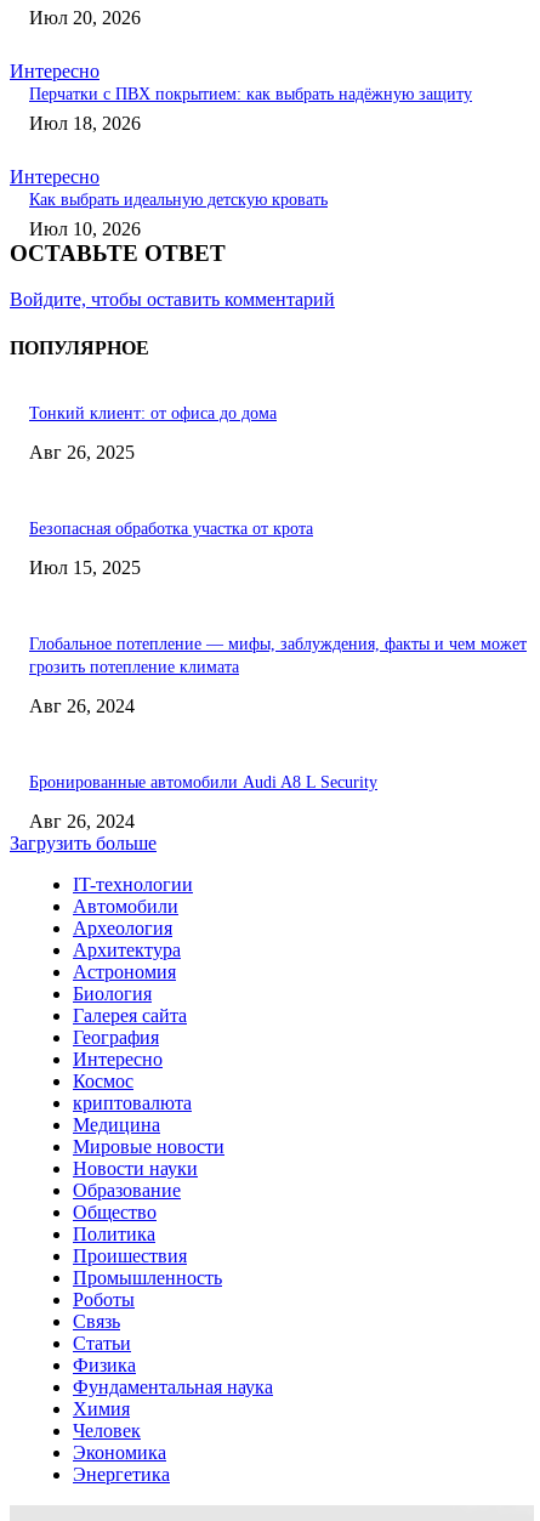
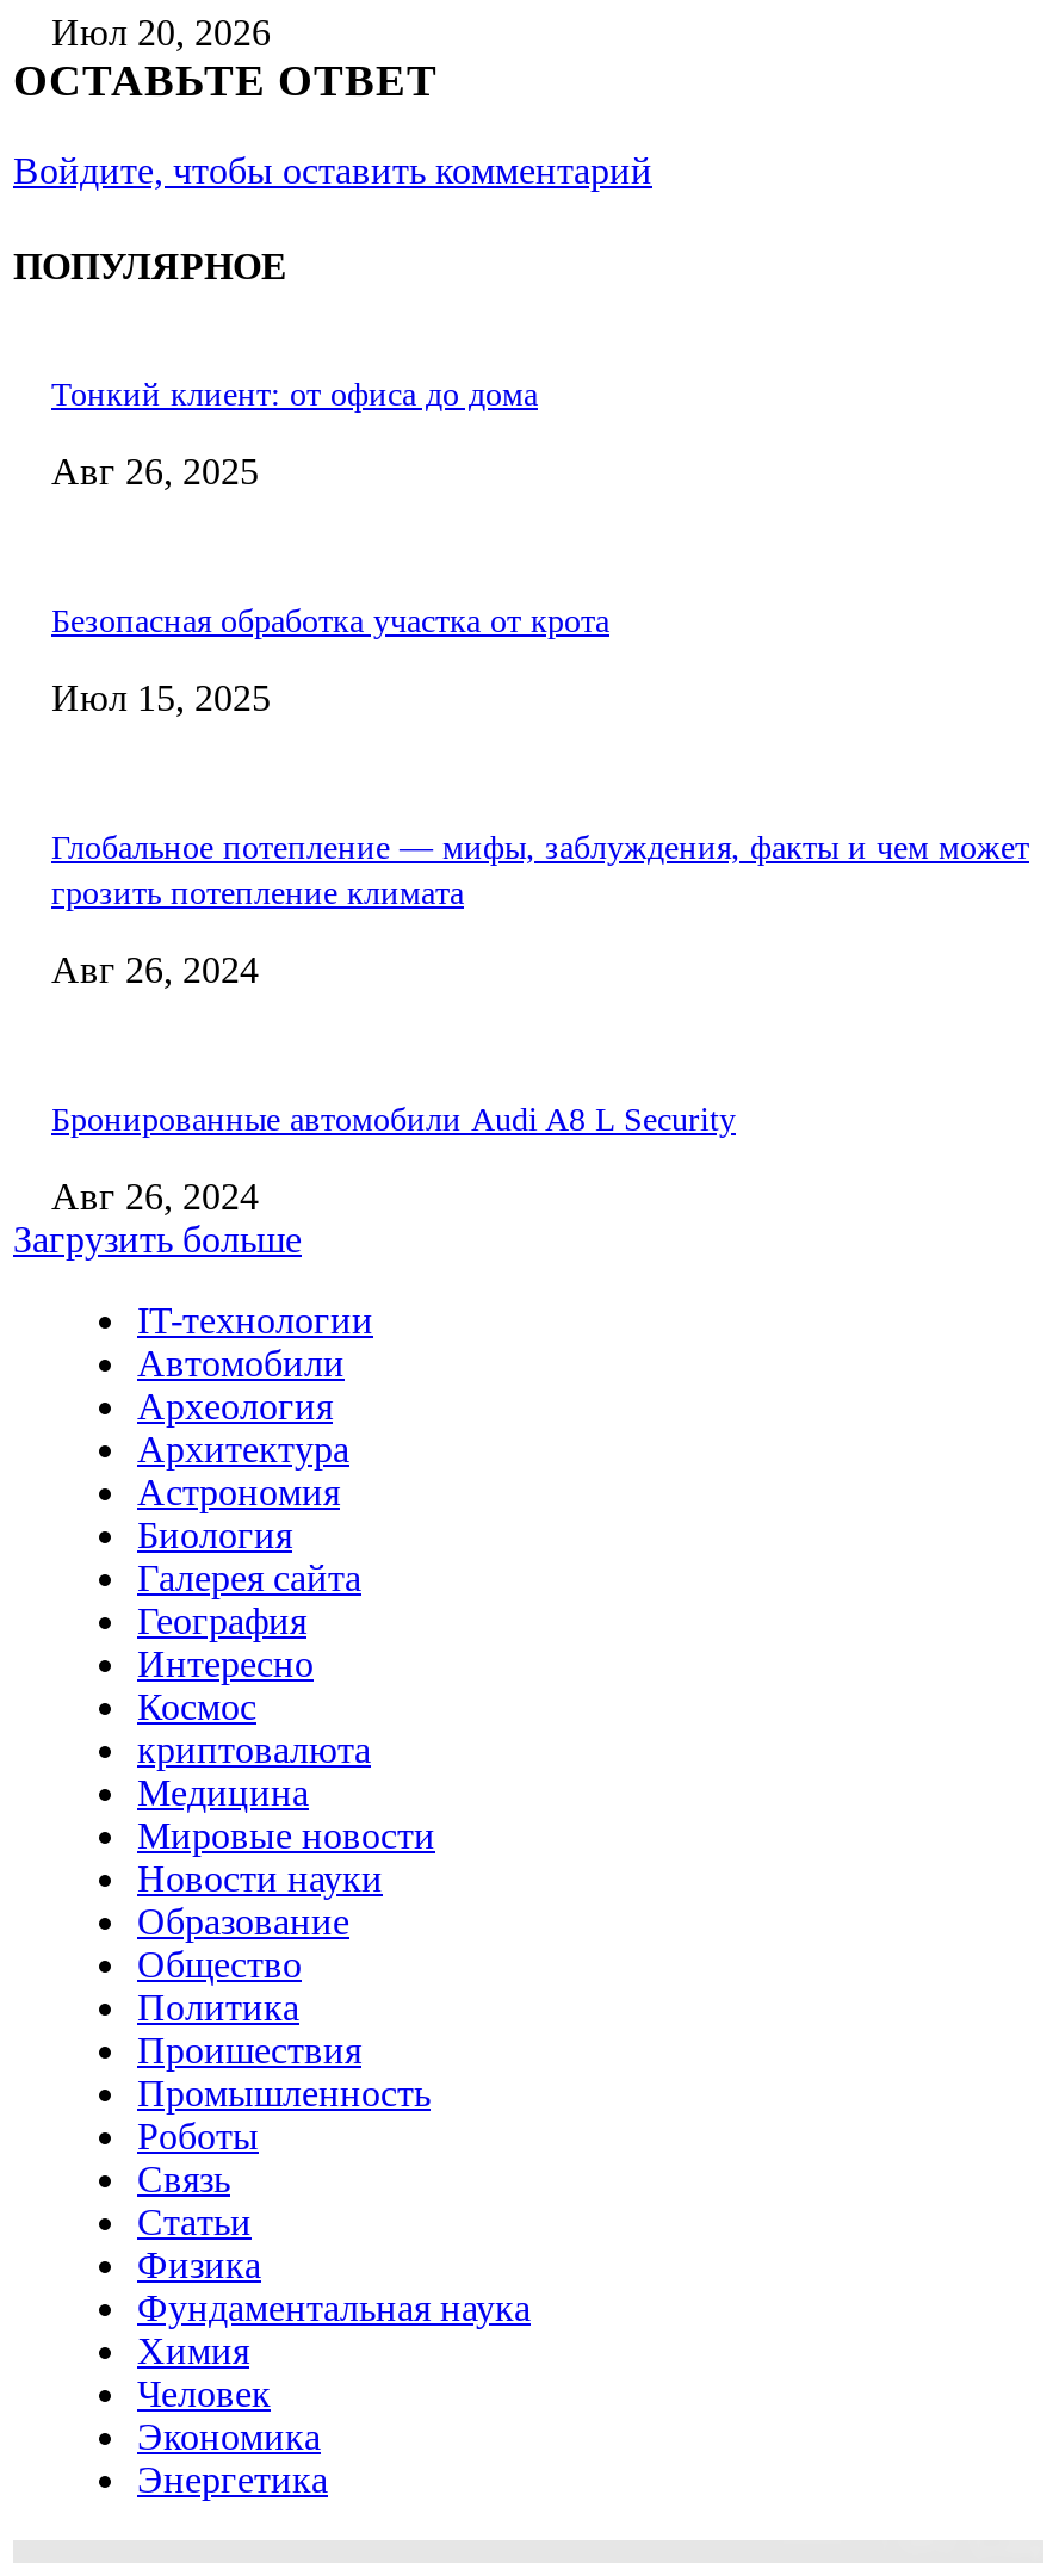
[10,60,472,239] Интересно | Перчатки с ПВХ покрытием: как выбрать надёжную защиту | Июл 18, 2026 | Интересно | Как выбрать идеальную детскую кровать | Июл 10, 2026 -> none

